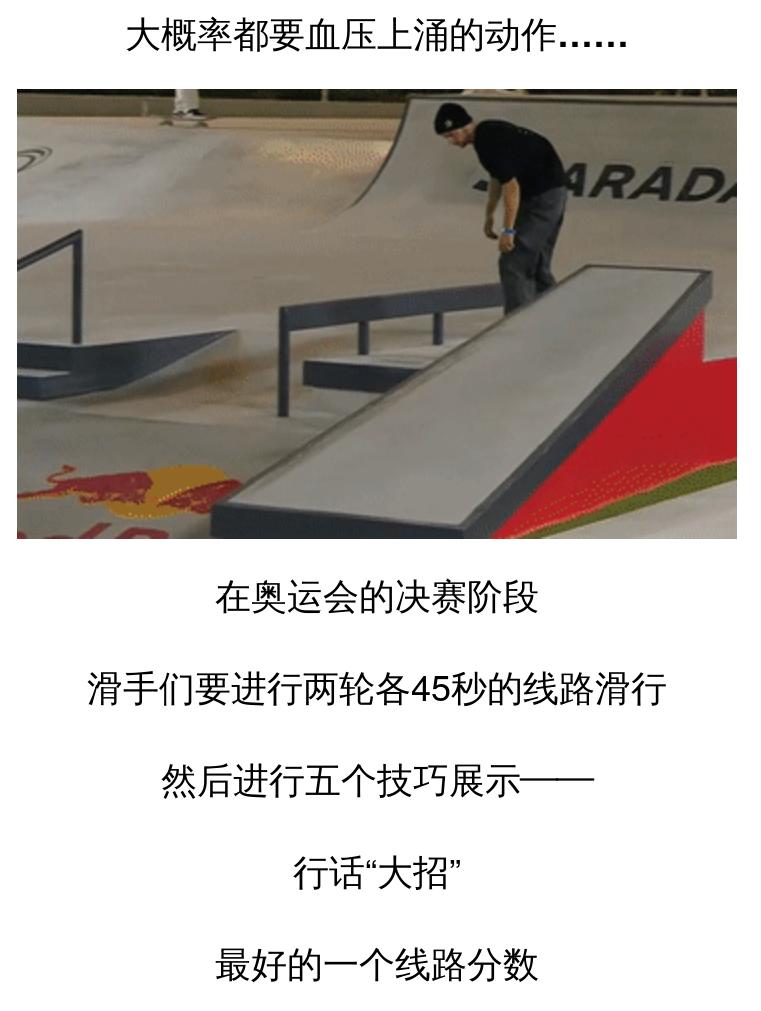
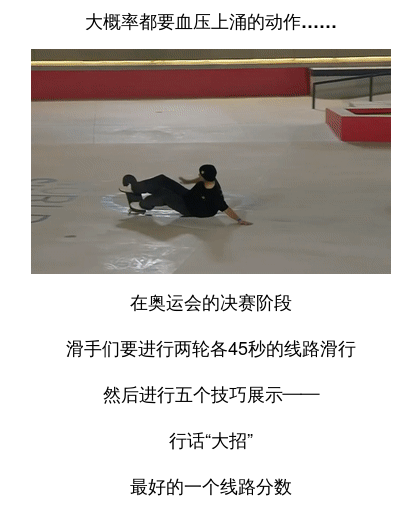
[17,89,737,541] [image] -> [31,49,391,274] [image]

